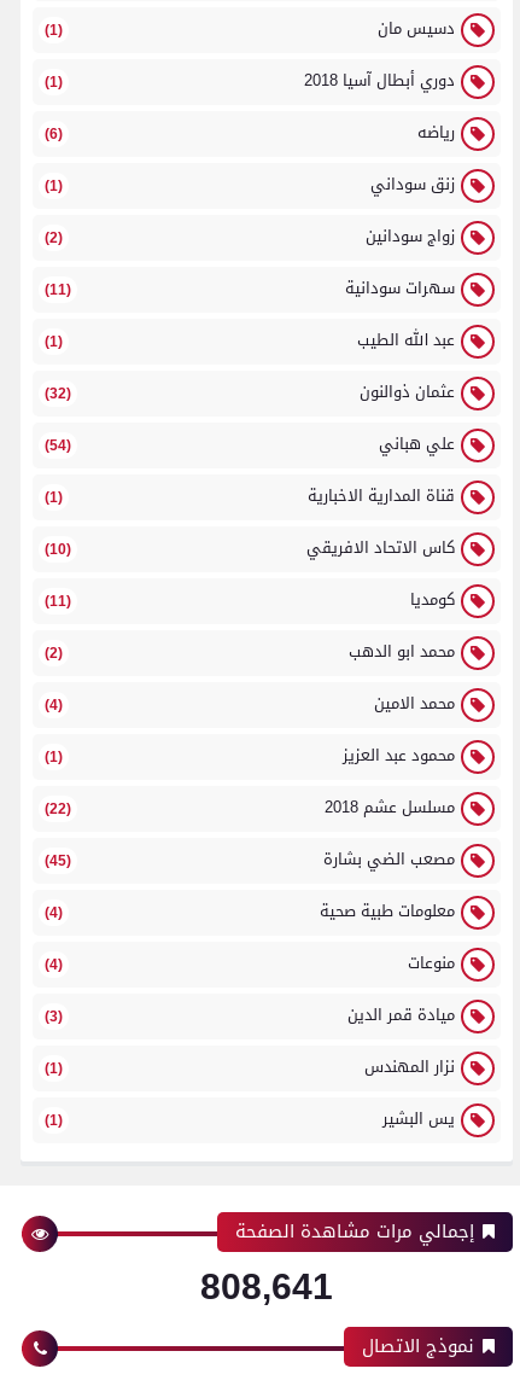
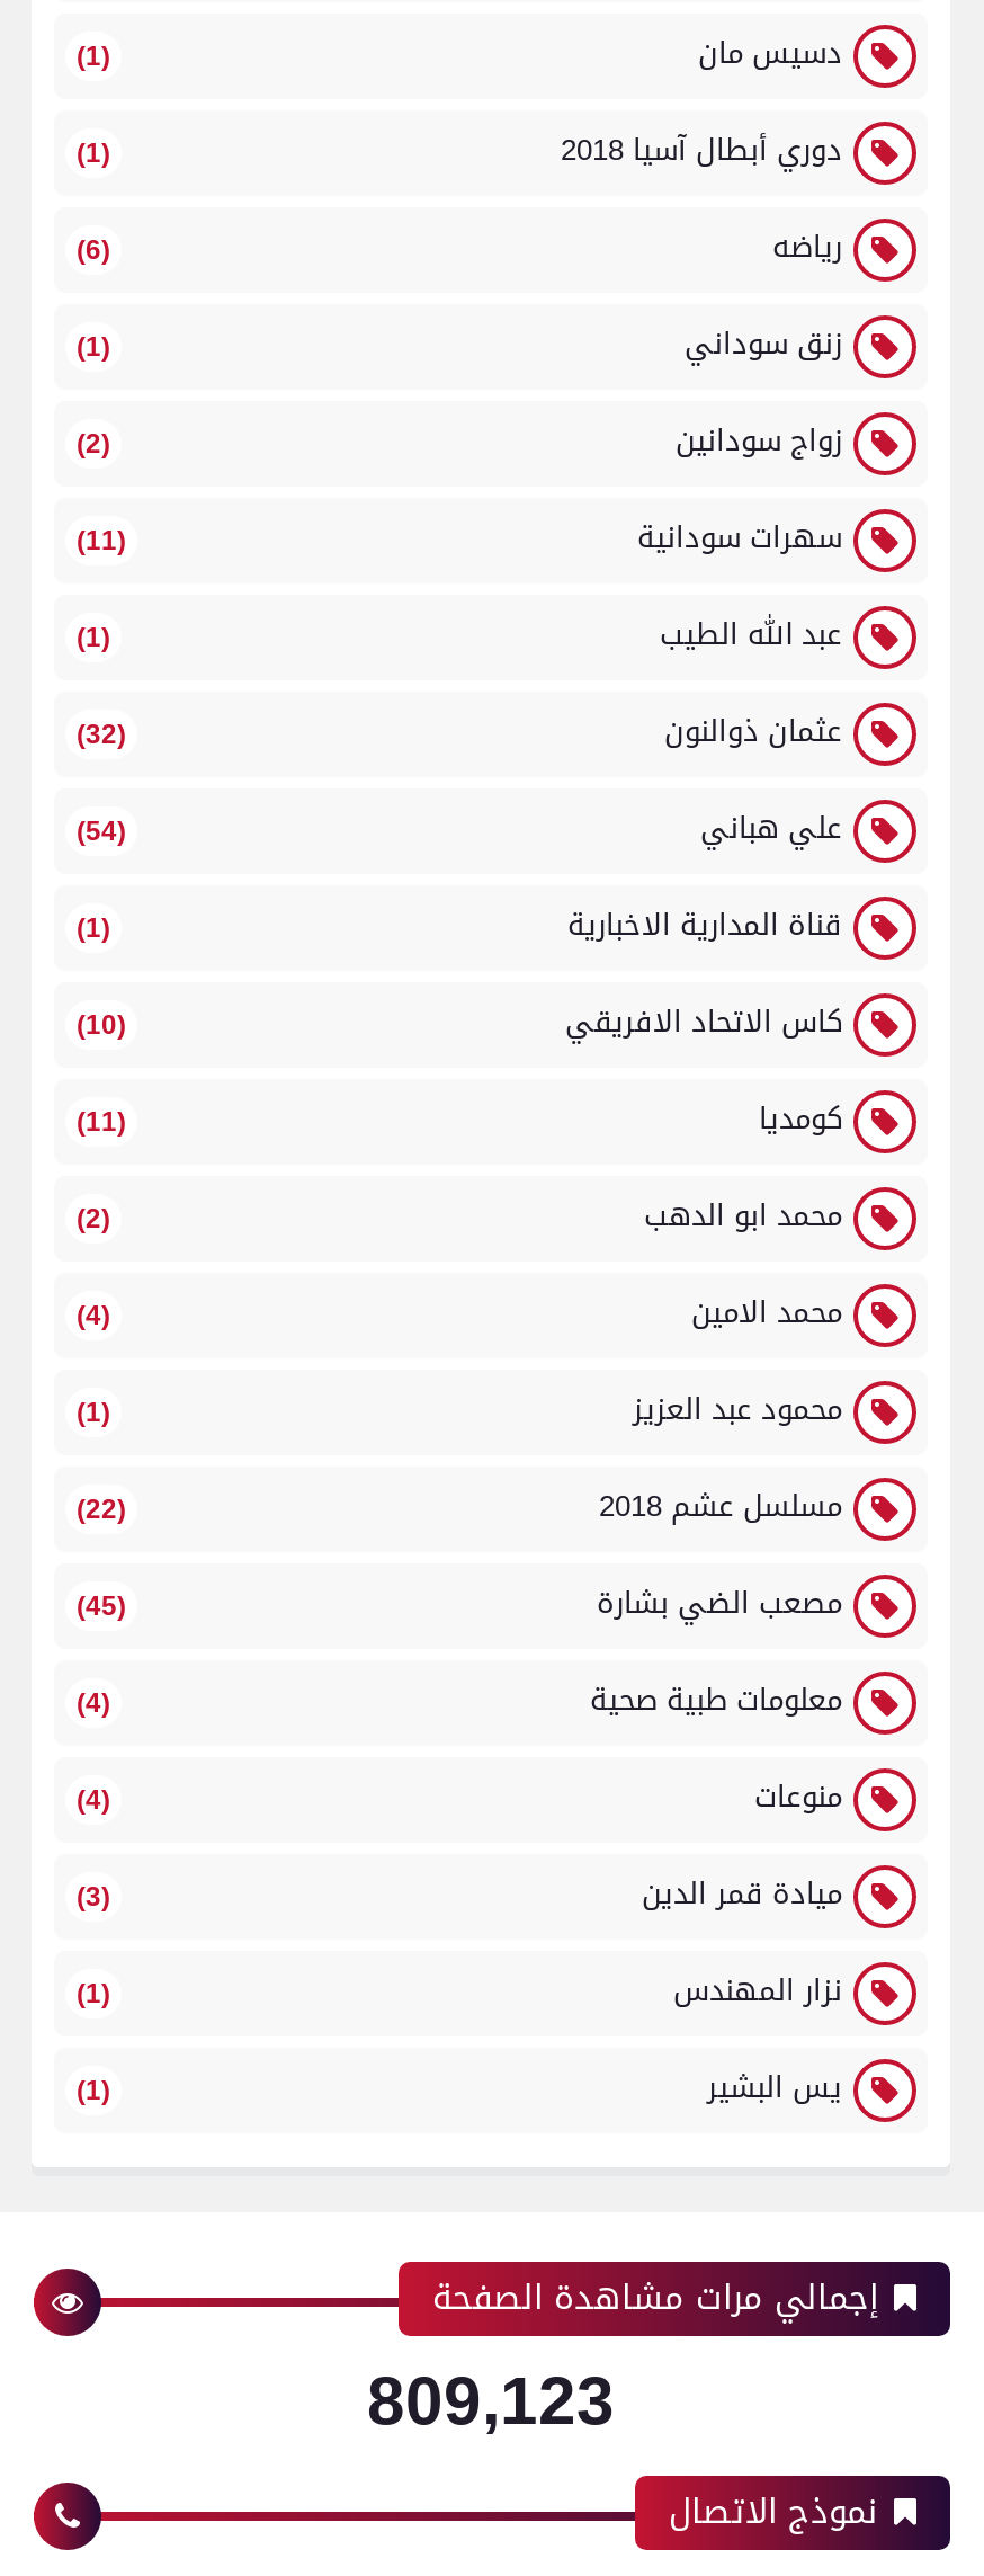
[200,1253,333,1321] 808,641 -> [367,2338,615,2464] 809,123

